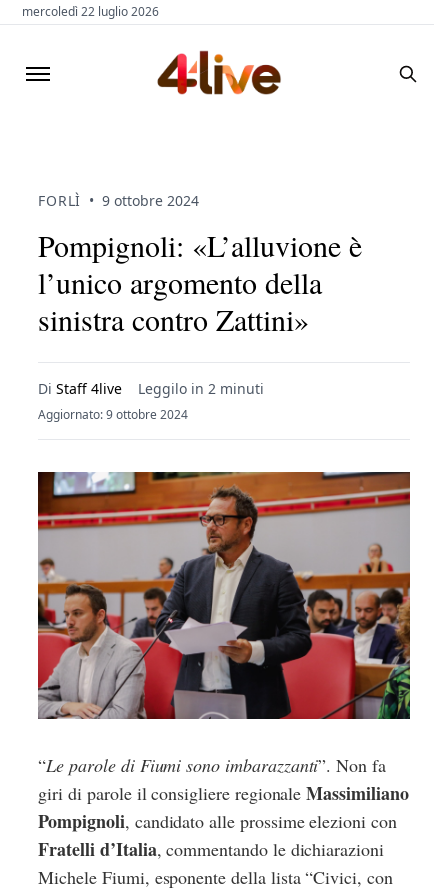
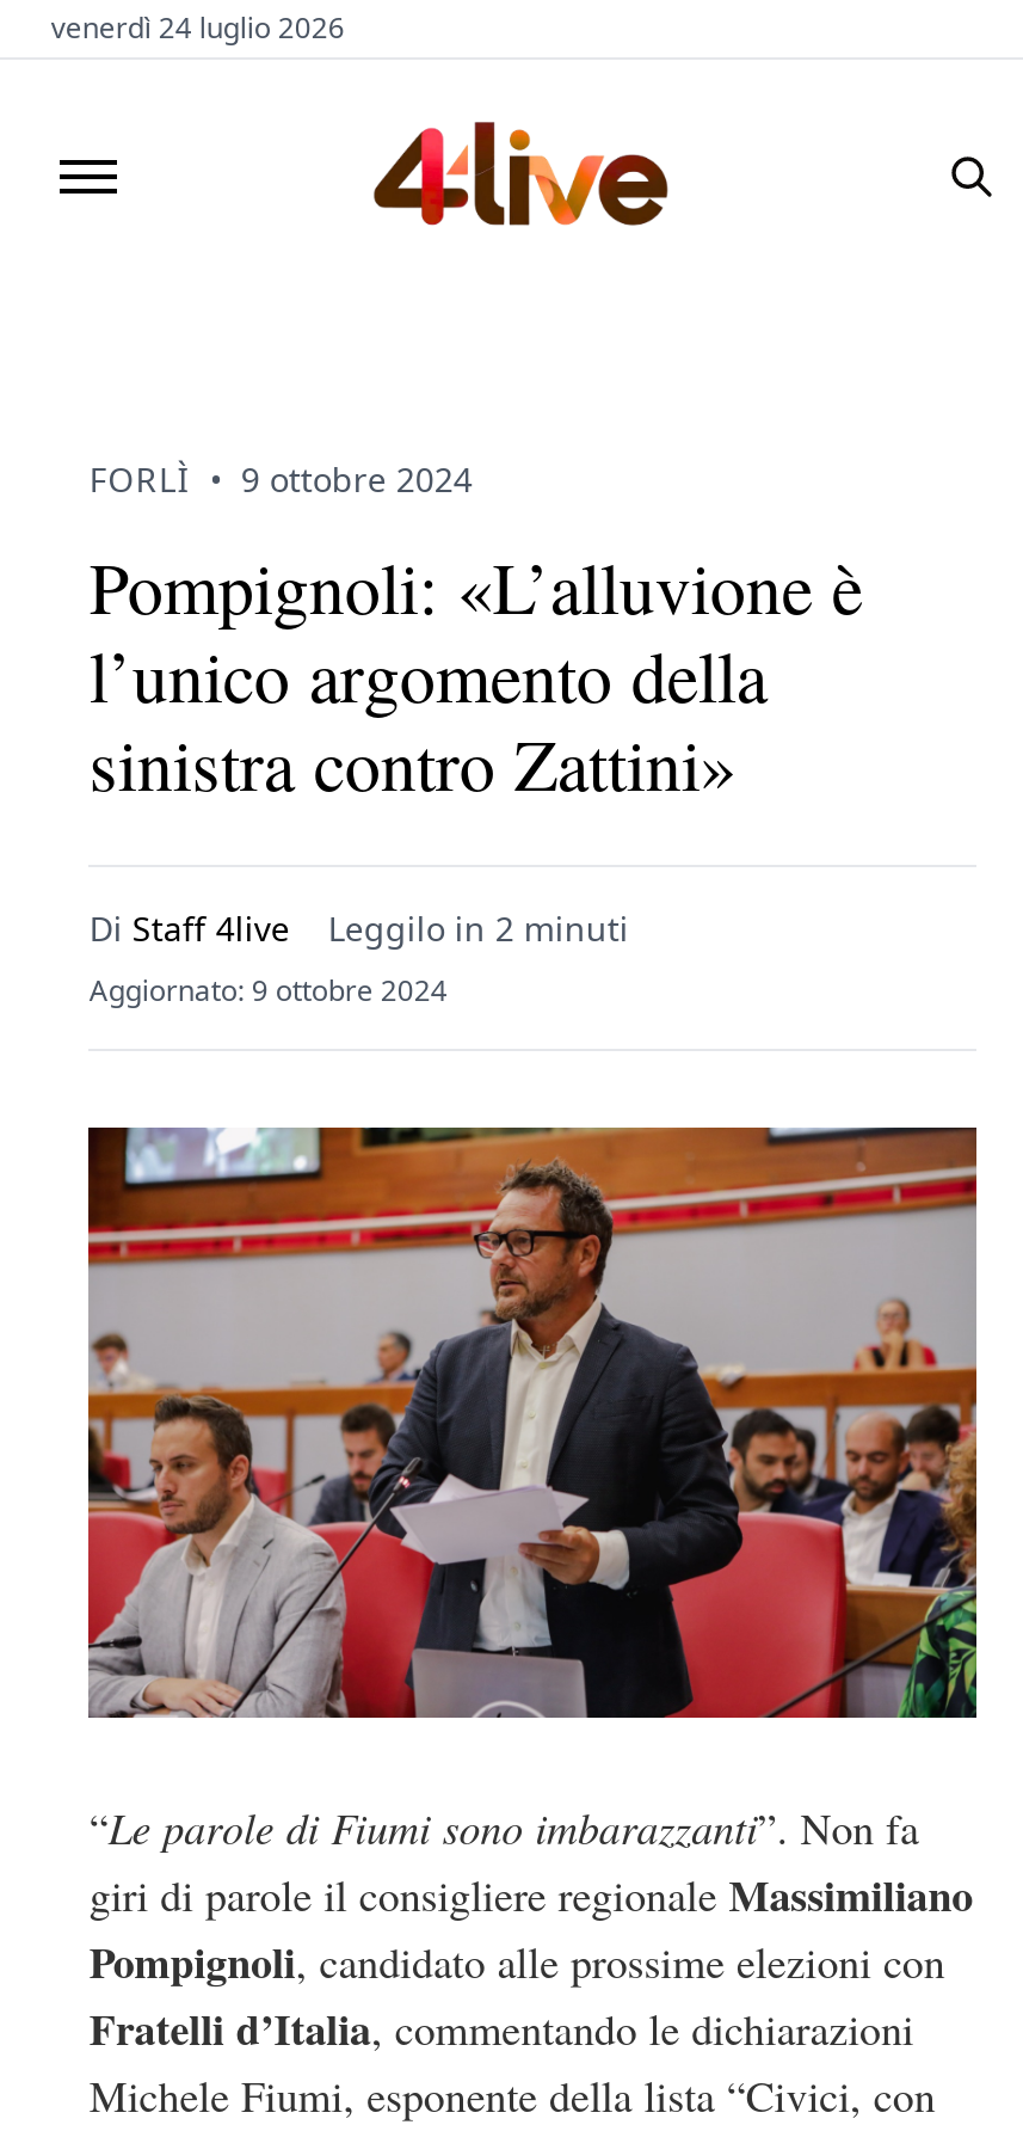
[22,3,159,20] mercoledì 22 luglio 2026 -> [51,7,345,48] venerdì 24 luglio 2026

